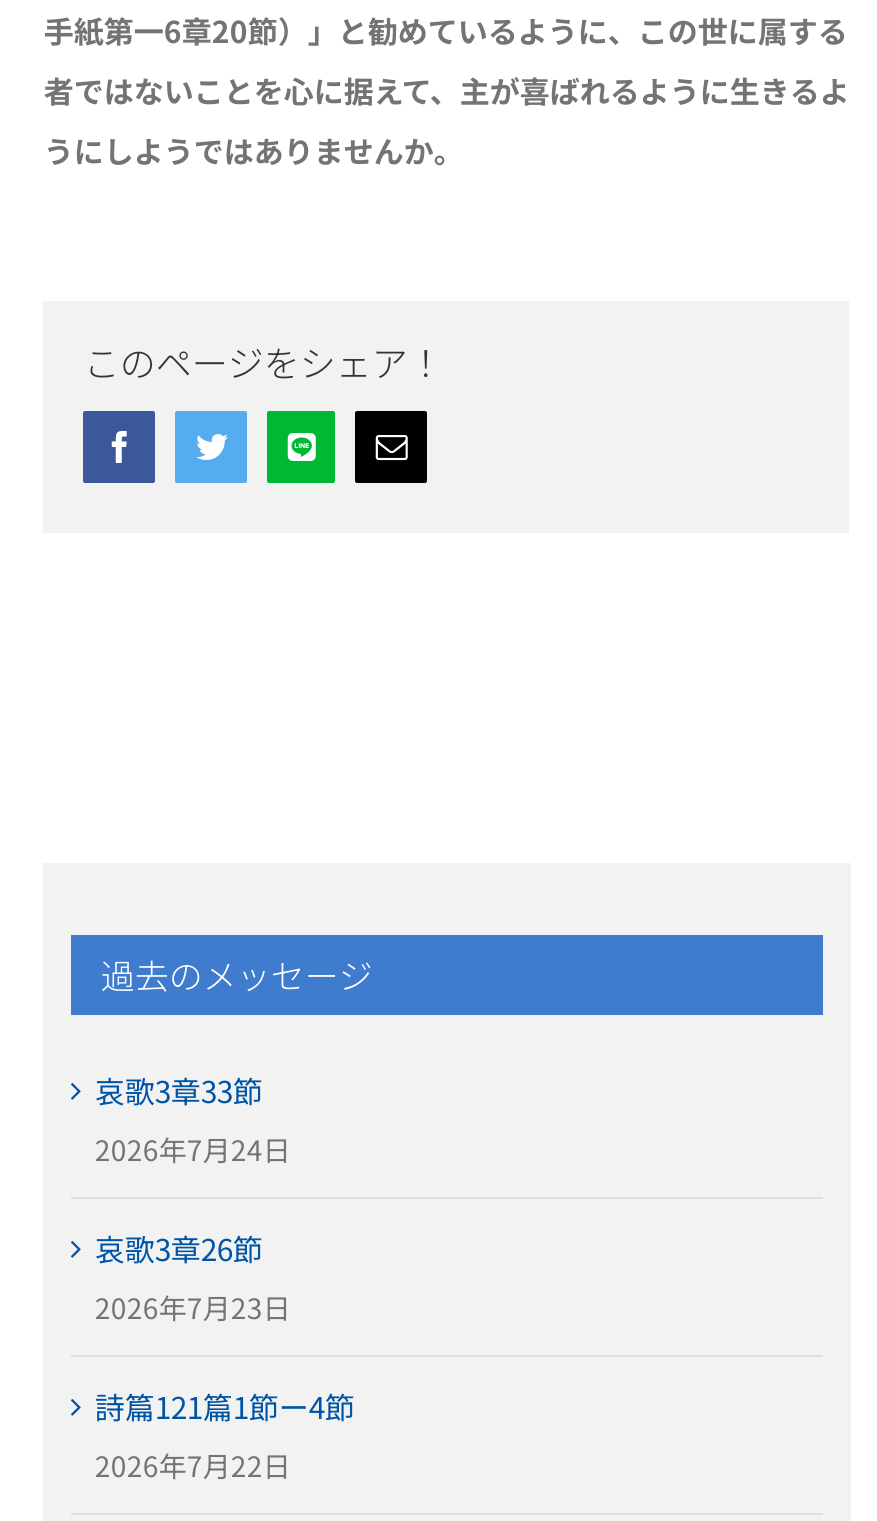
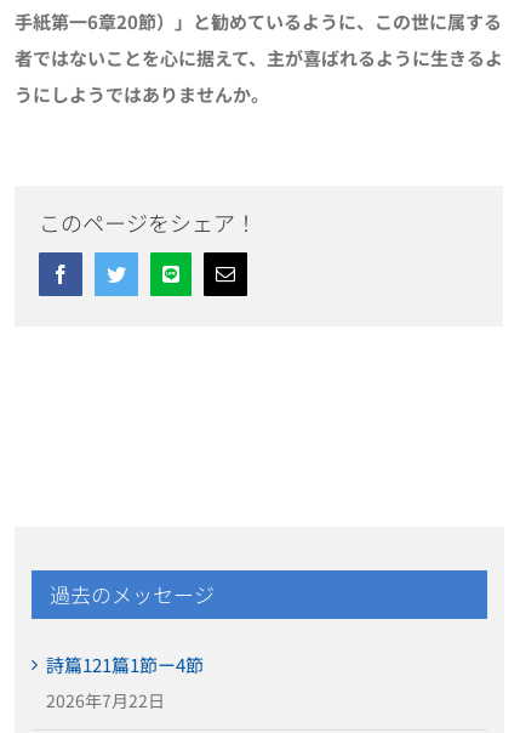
[95,1069,291,1327] 哀歌3章33節 | 2026年7月24日 | 哀歌3章26節 | 2026年7月23日 -> none

